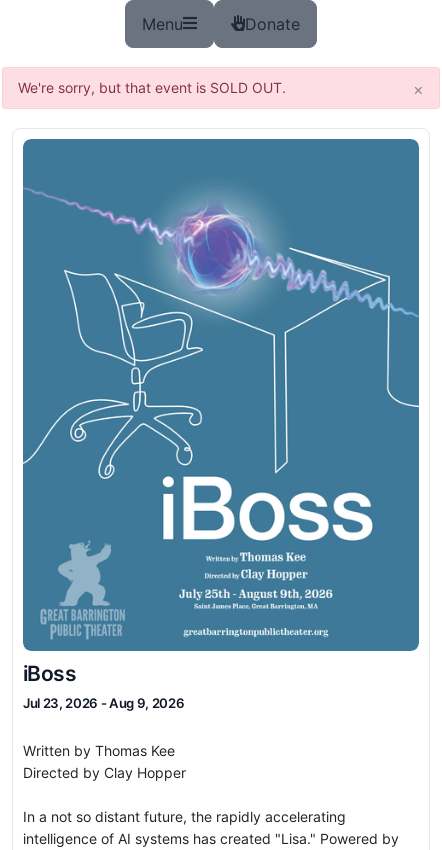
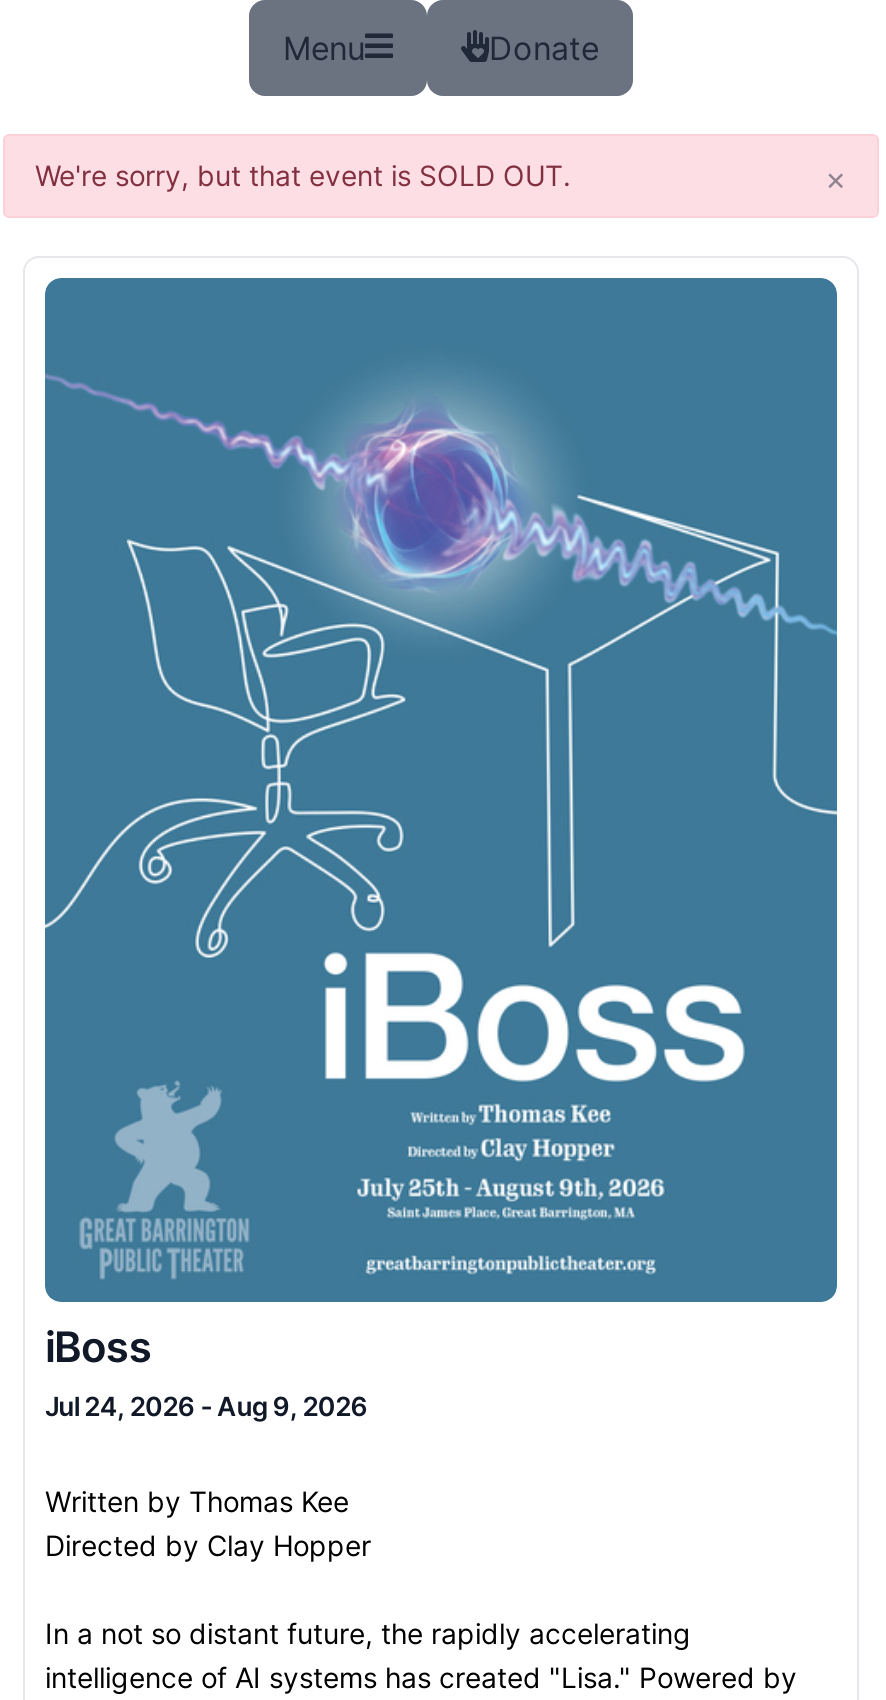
[23,695,184,711] Jul 23, 2026 - Aug 9, 2026 -> [45,1390,368,1422] Jul 24, 2026 - Aug 9, 2026

